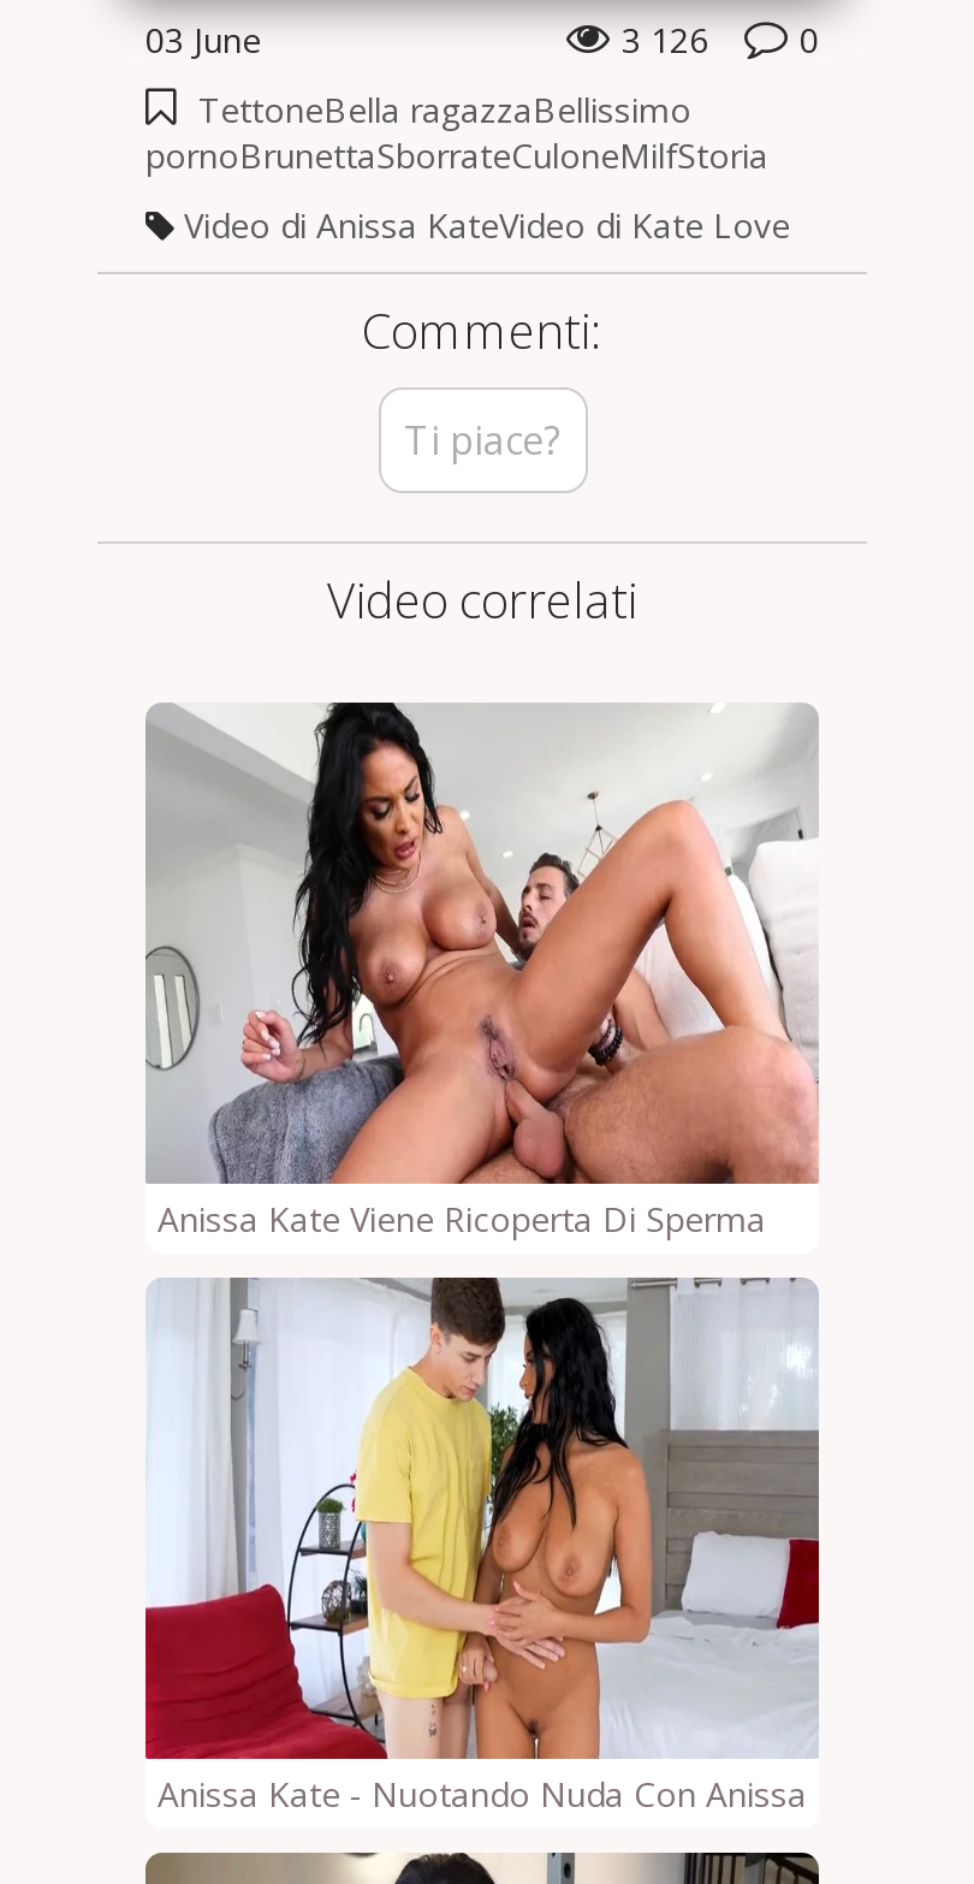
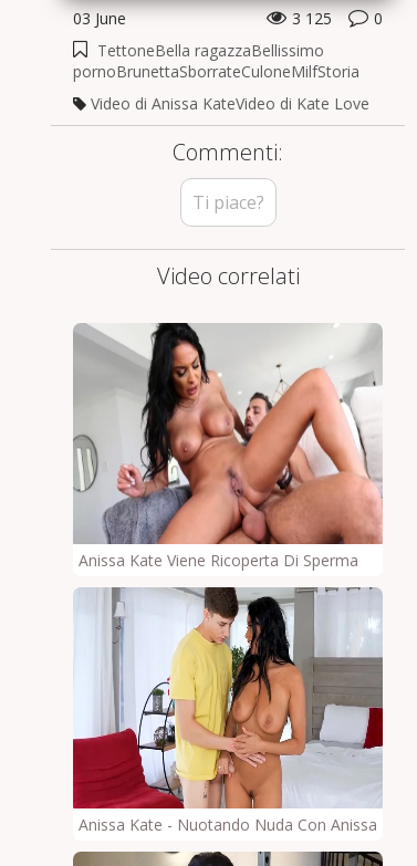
[622,17,819,63] 3 126 0 -> [292,8,383,29] 3 125 0

